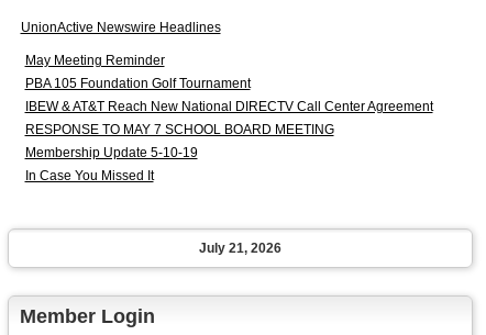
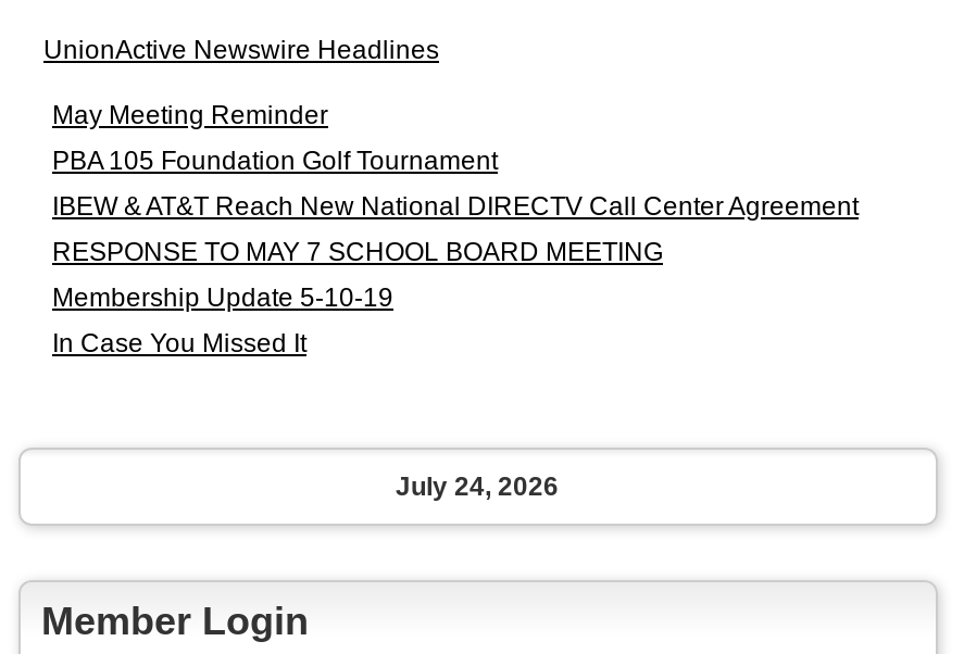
[198,241,281,256] July 21, 2026 -> [396,471,559,502] July 24, 2026

